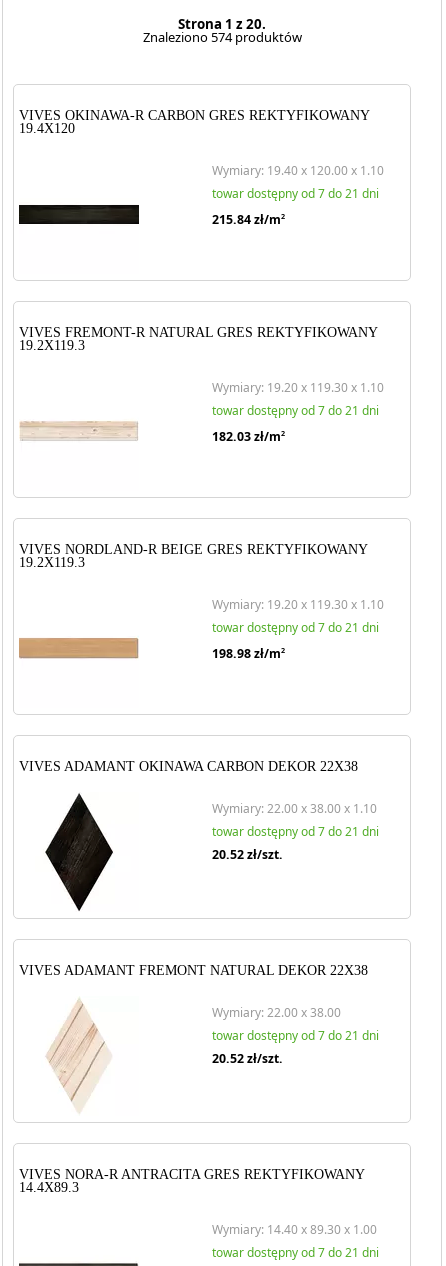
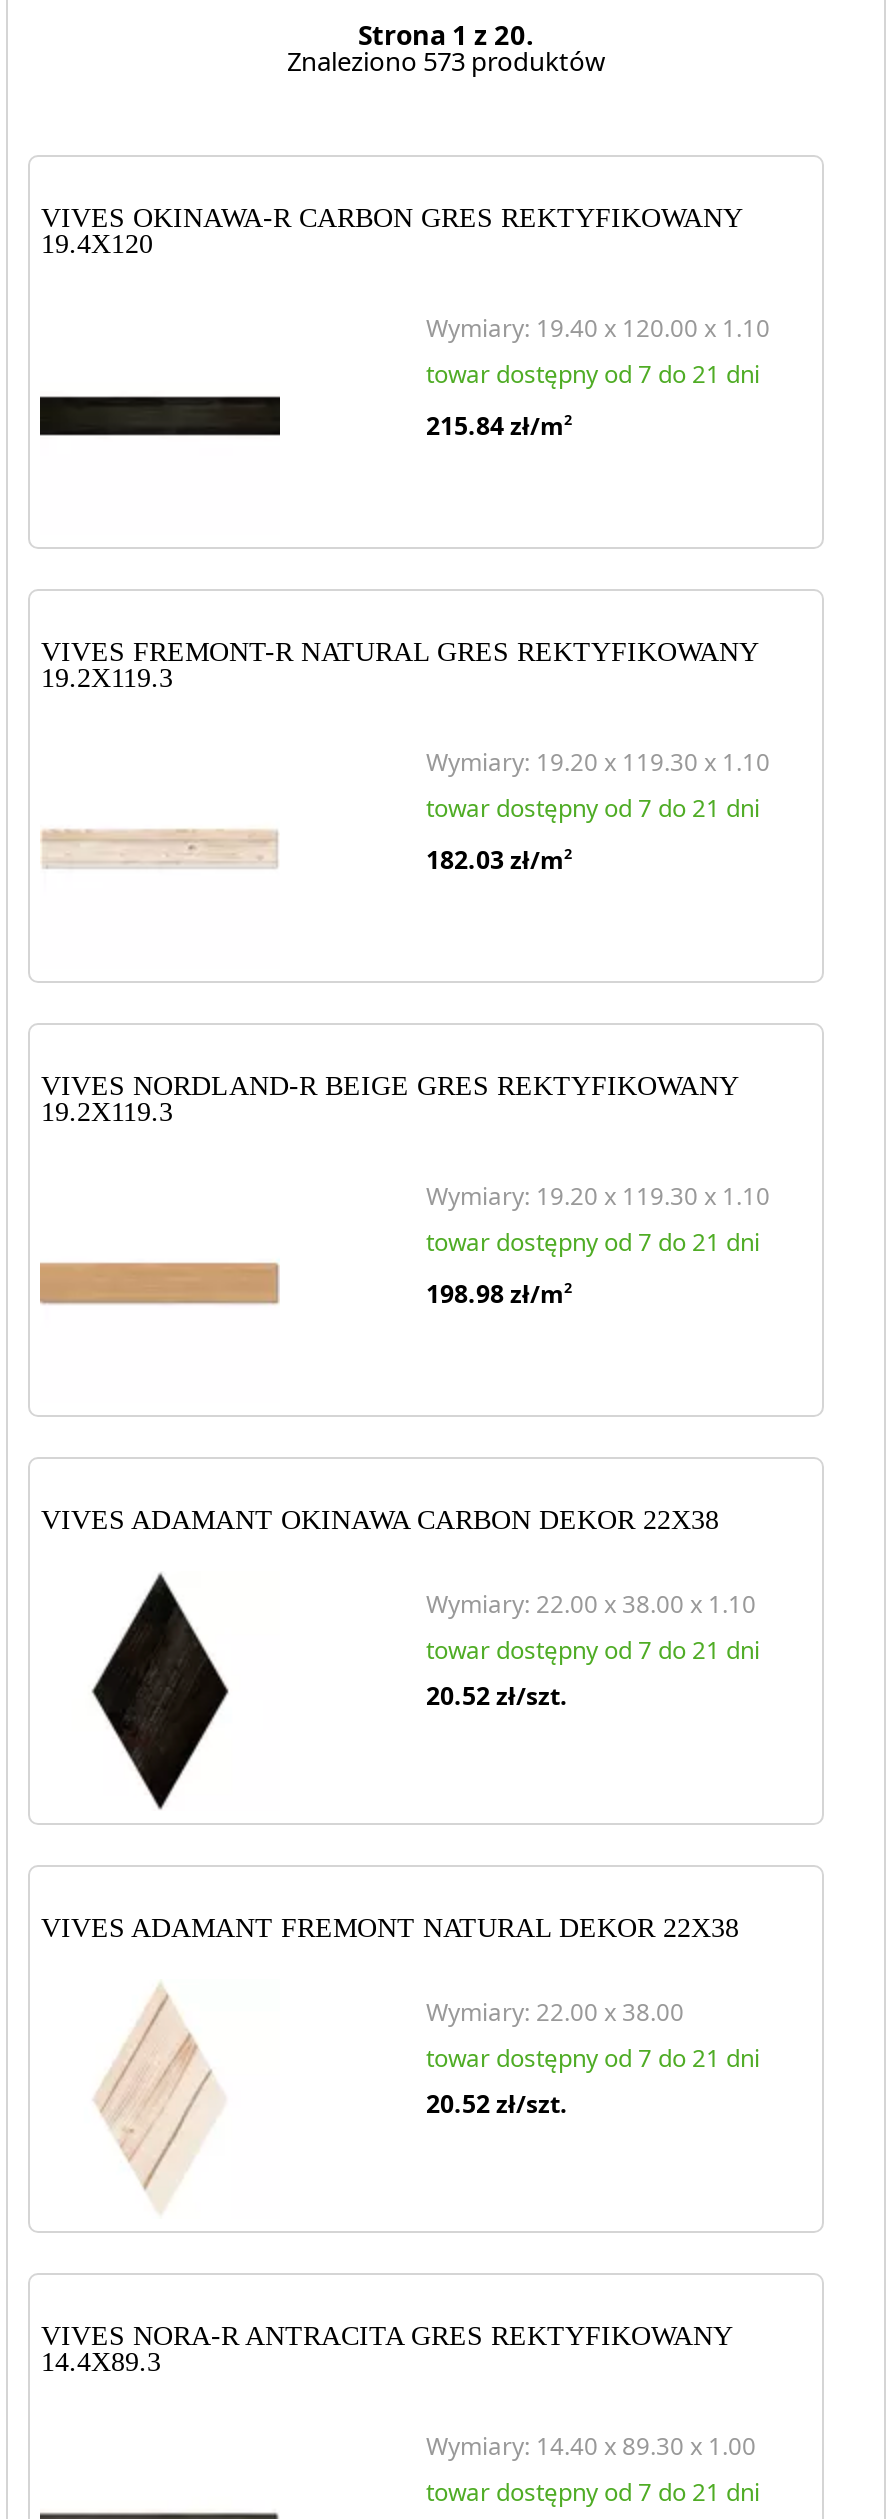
[142,28,301,46] Znaleziono 574 produktów -> [287,43,605,79] Znaleziono 573 produktów

